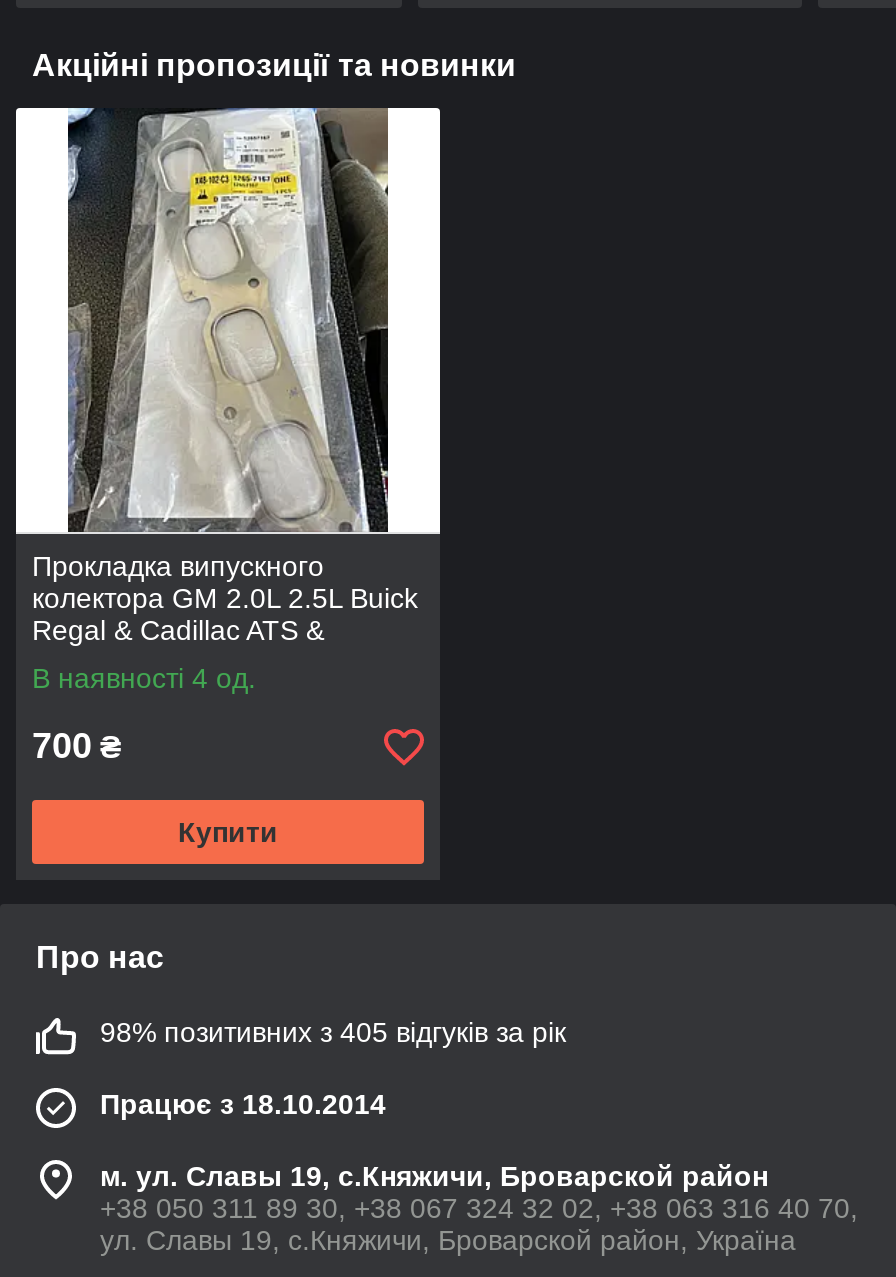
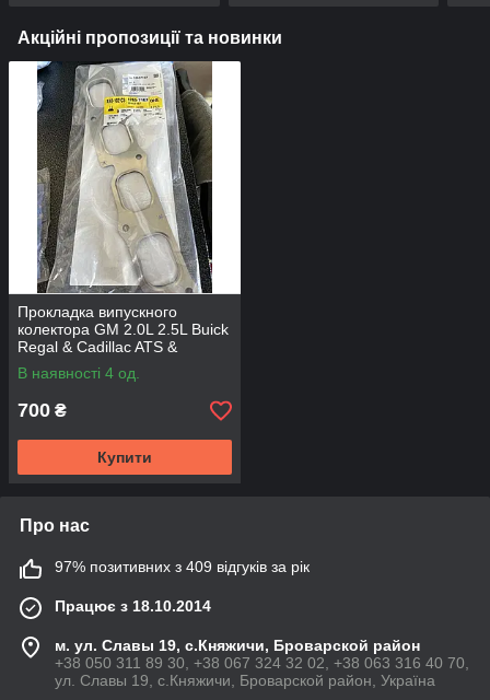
[100,1017,566,1049] 98% позитивних з 405 відгуків за рік -> [55,558,310,576] 97% позитивних з 409 відгуків за рік

